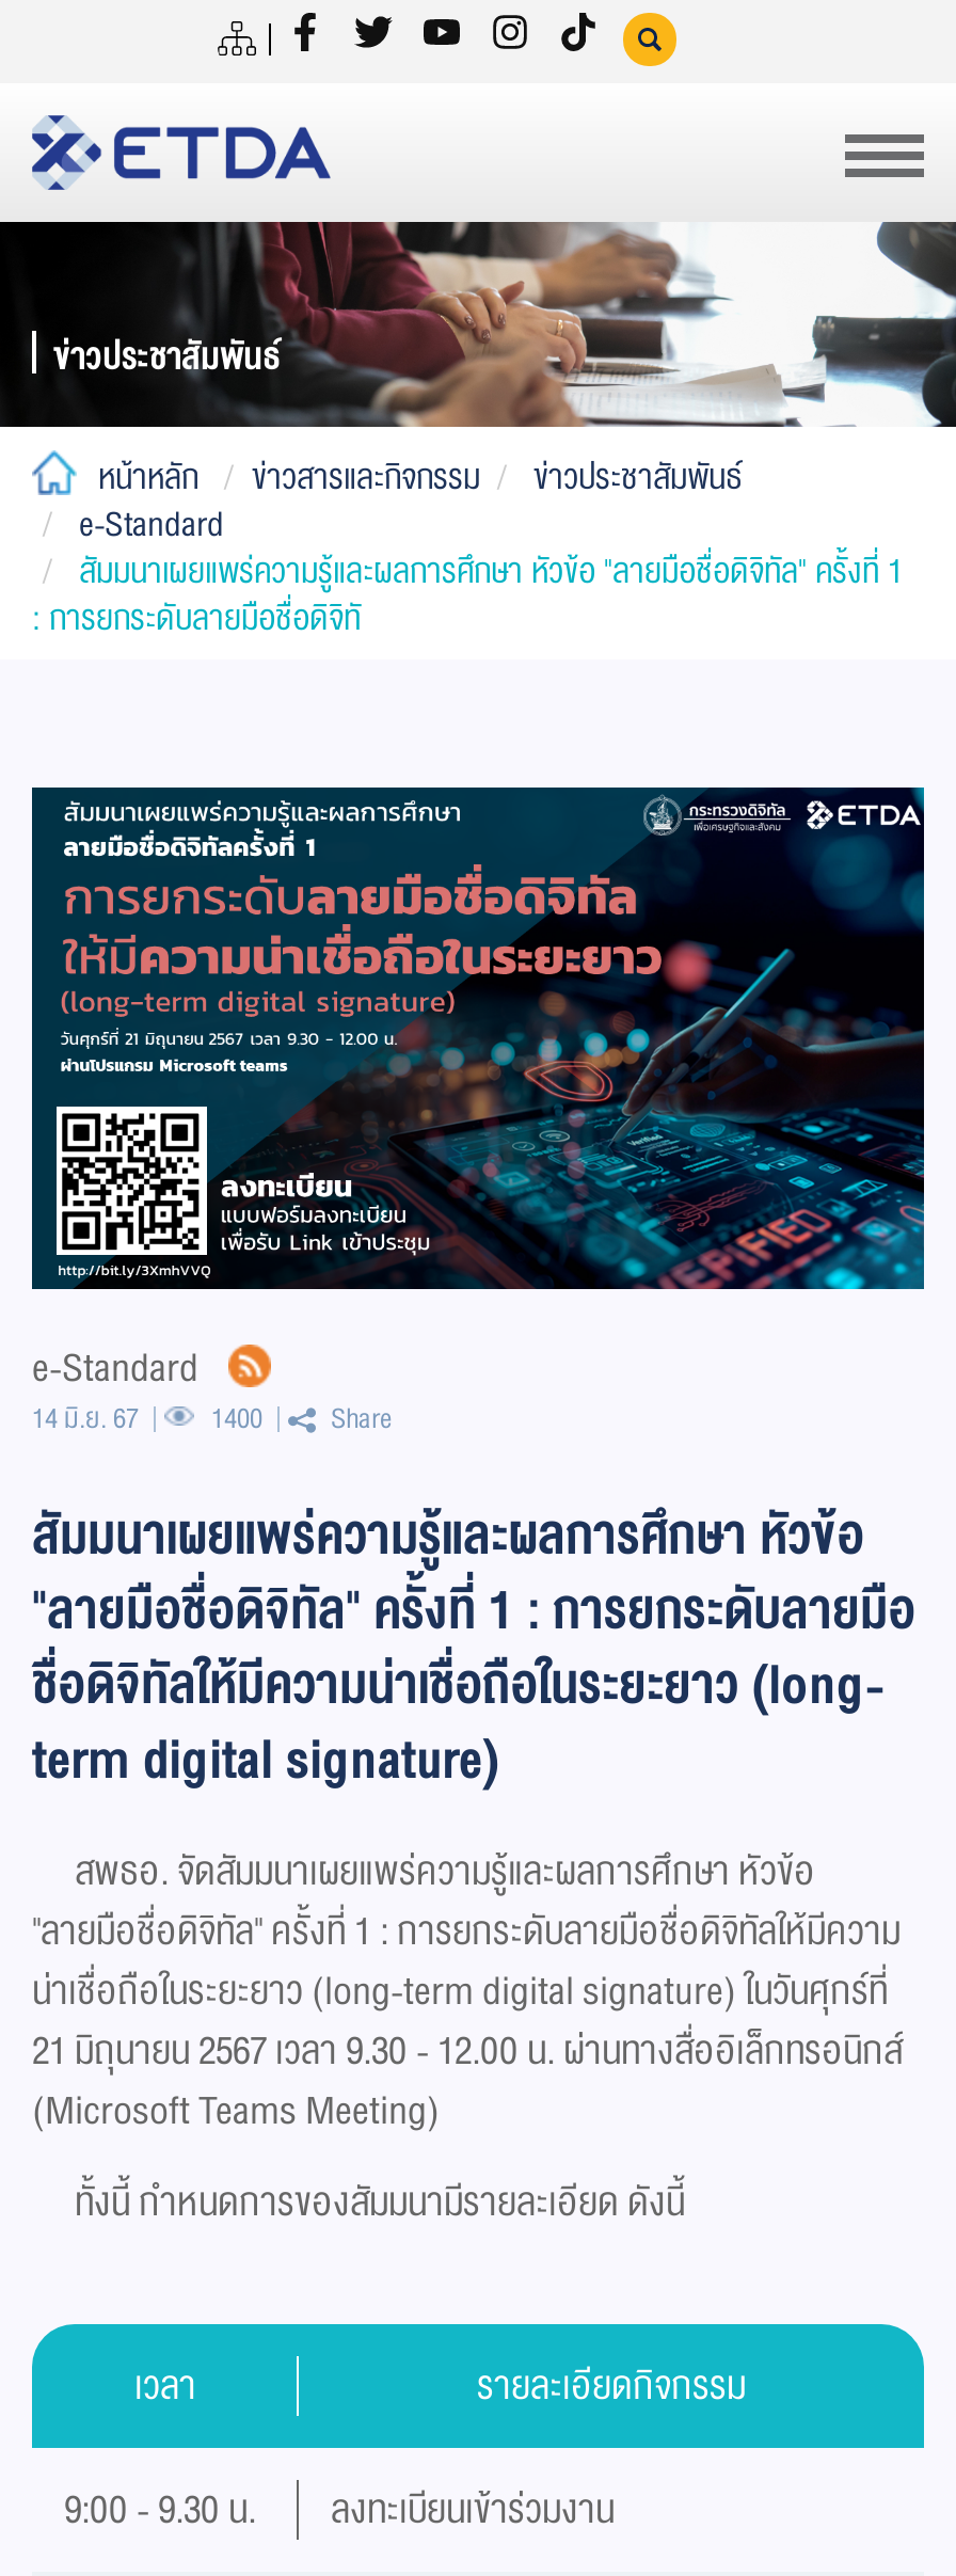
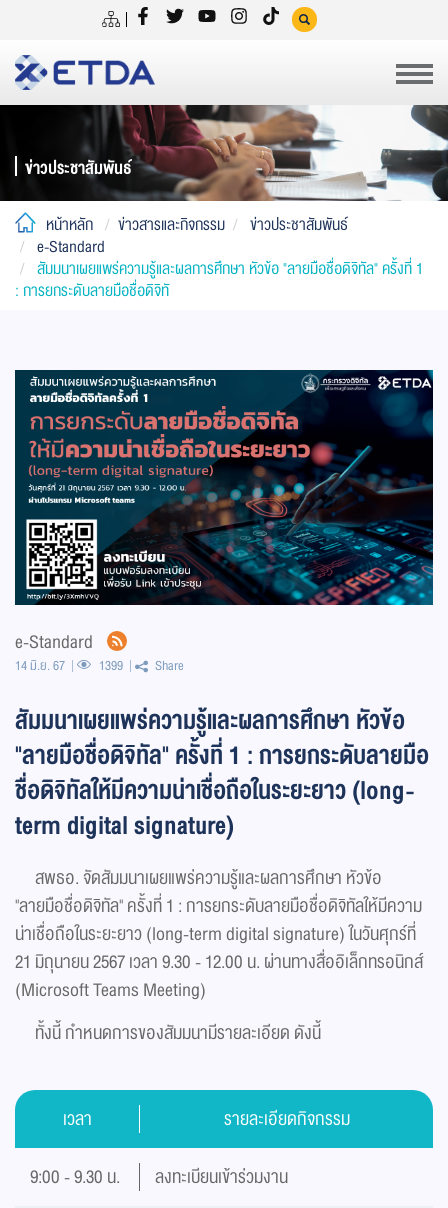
[32,1396,393,1443] 14 มิ.ย. 67 1400 Share -> [15,655,184,677] 14 มิ.ย. 67 1399 Share

